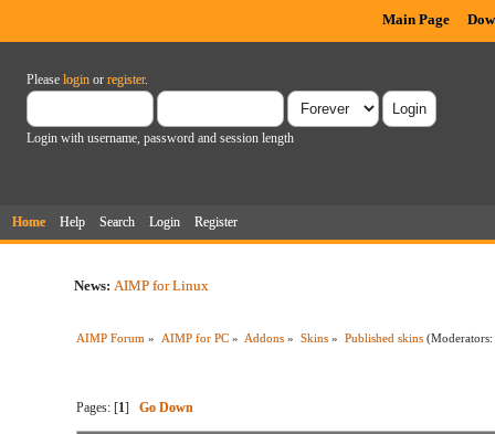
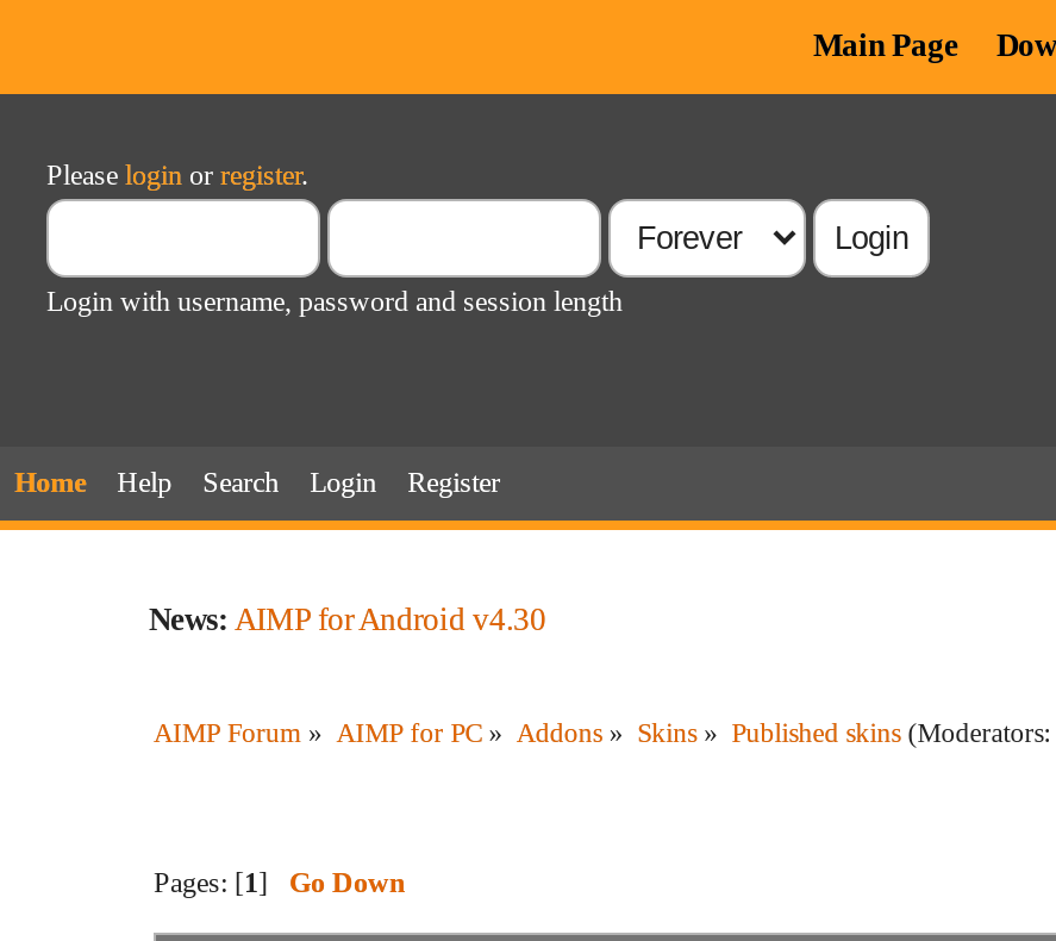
[74,277,209,294] News: AIMP for Linux -> [149,602,546,637] News: AIMP for Android v4.30

